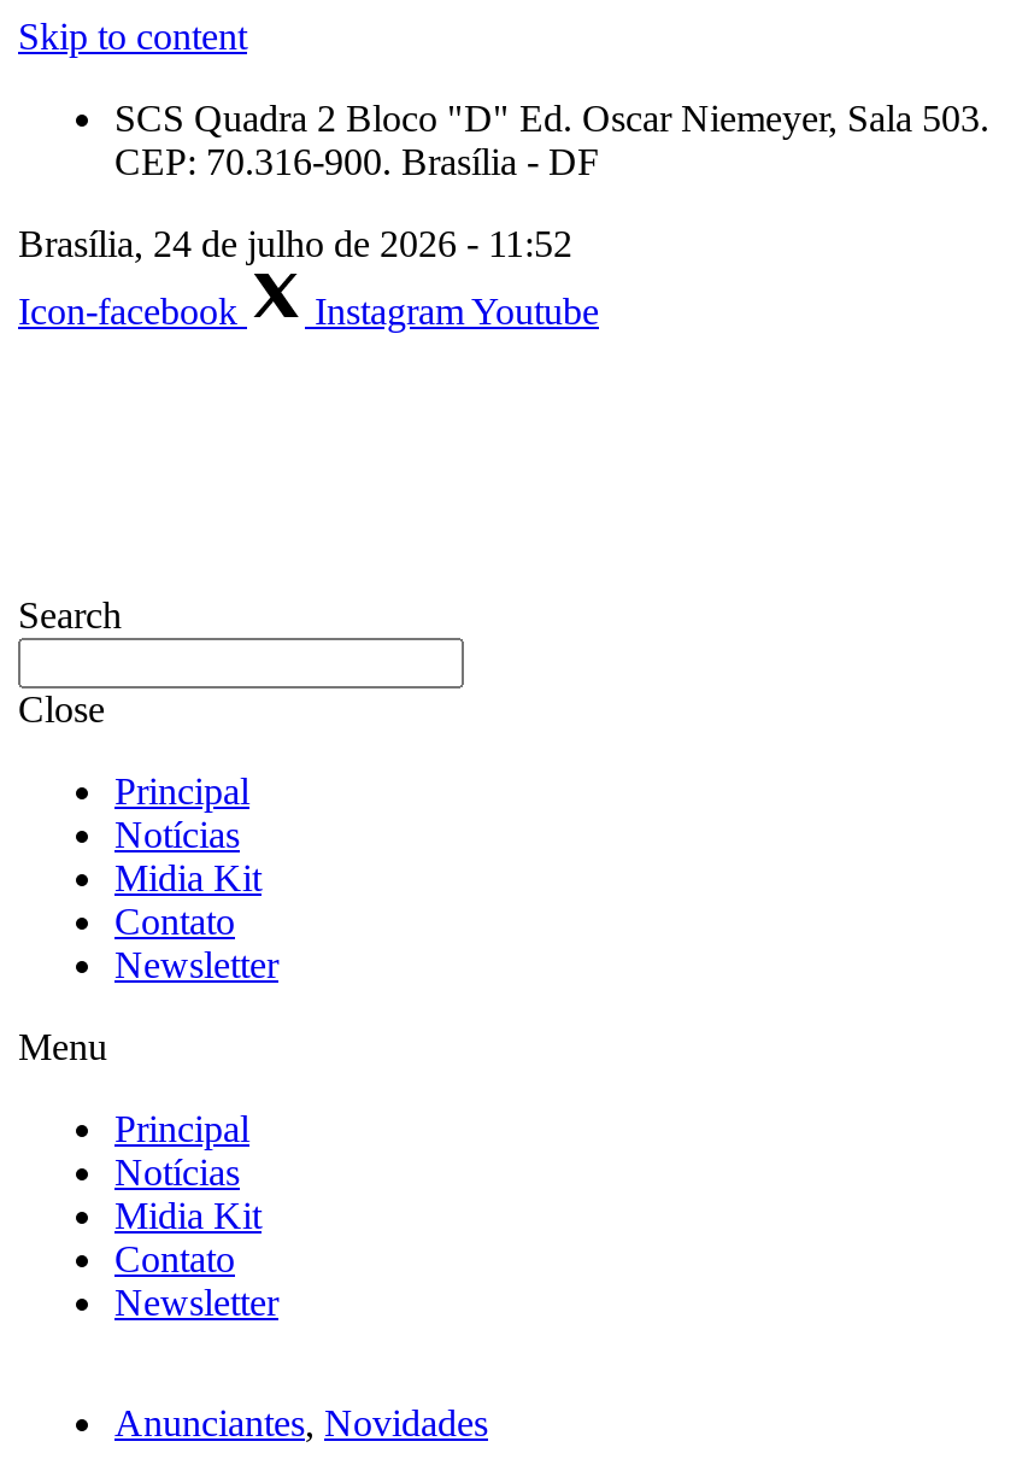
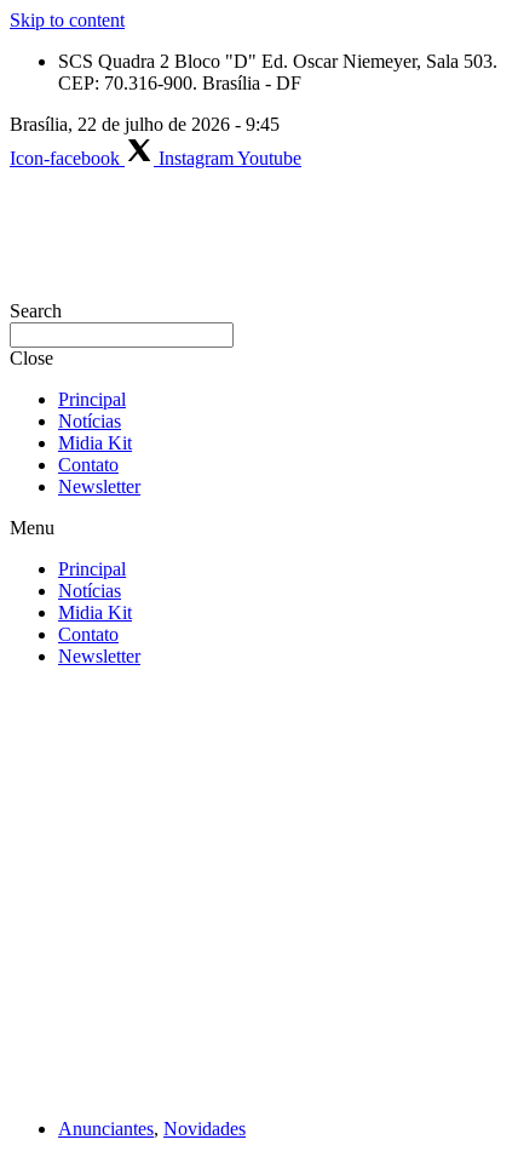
[18,223,572,264] Brasília, 24 de julho de 2026 - 11:52 -> [10,114,280,134] Brasília, 22 de julho de 2026 - 9:45

